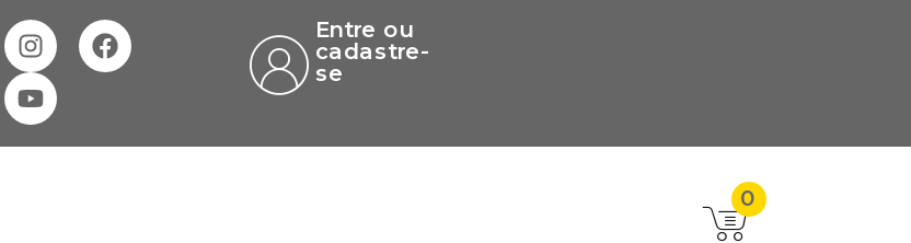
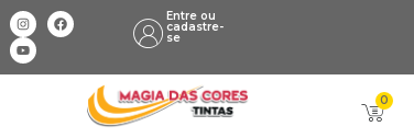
none -> [86,84,249,128] [image]

